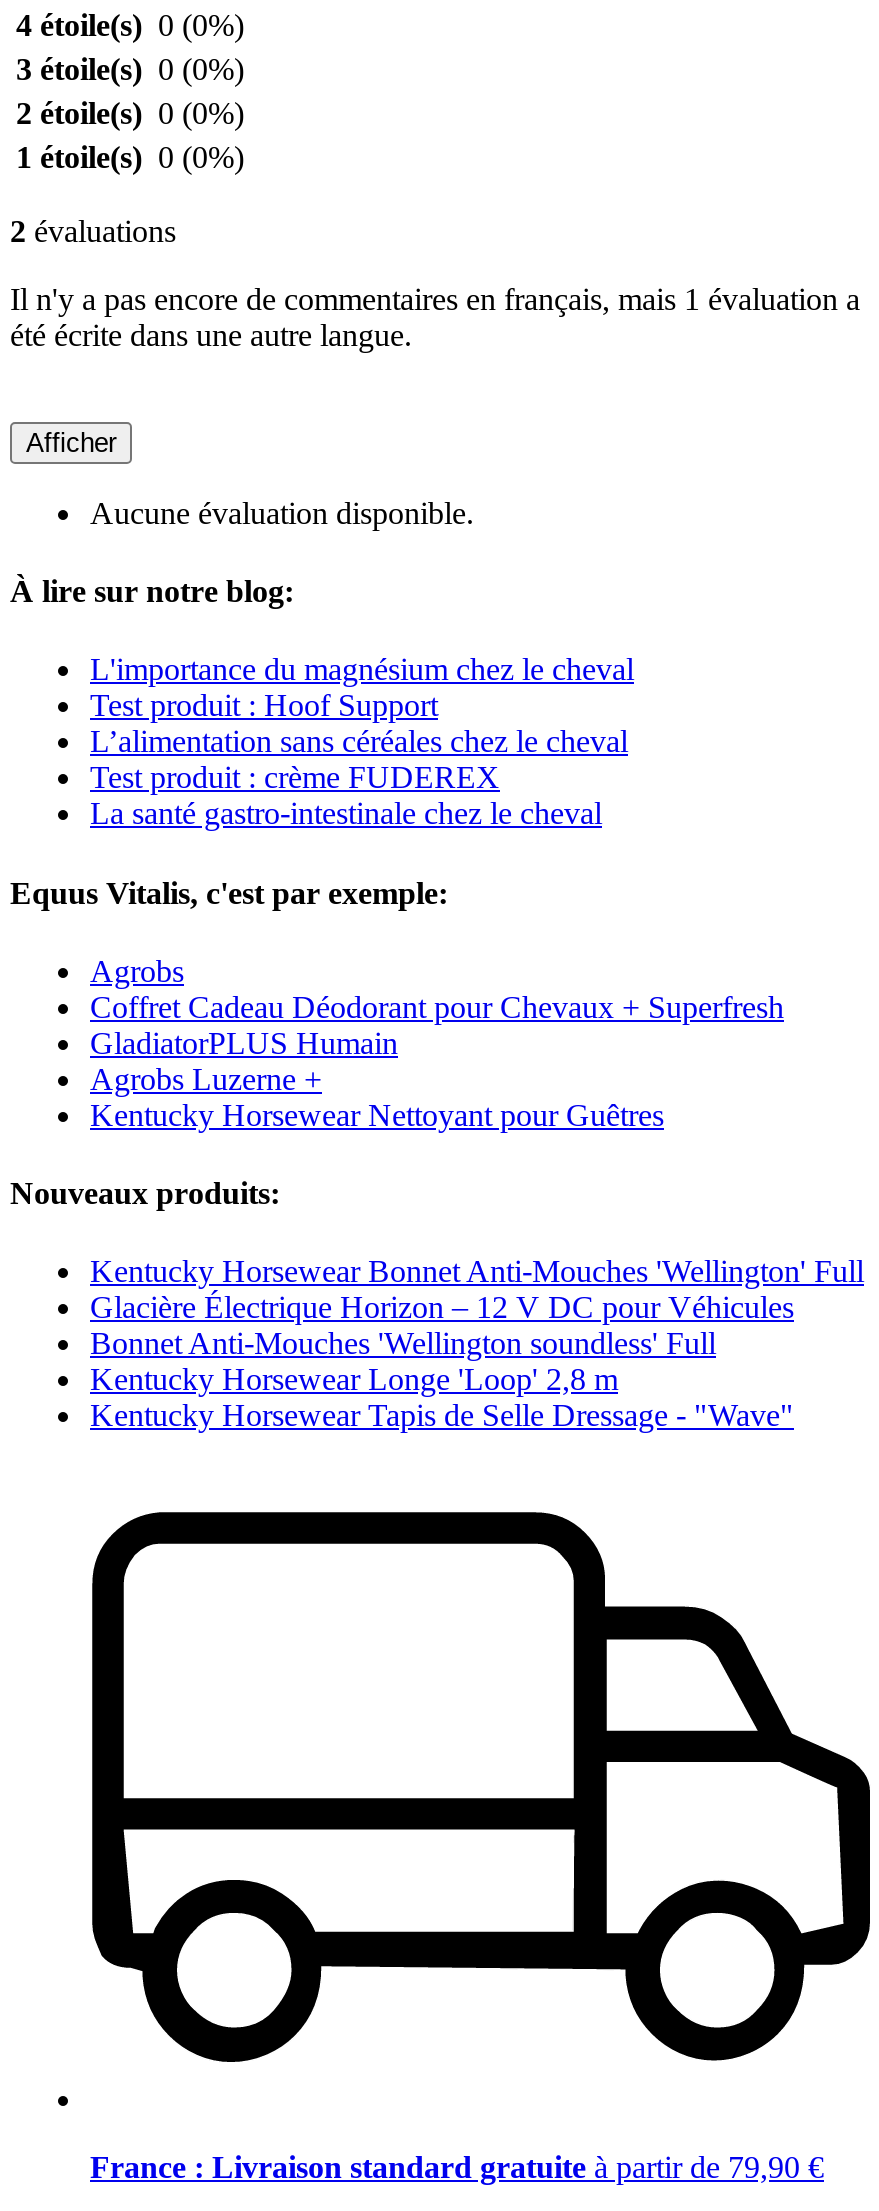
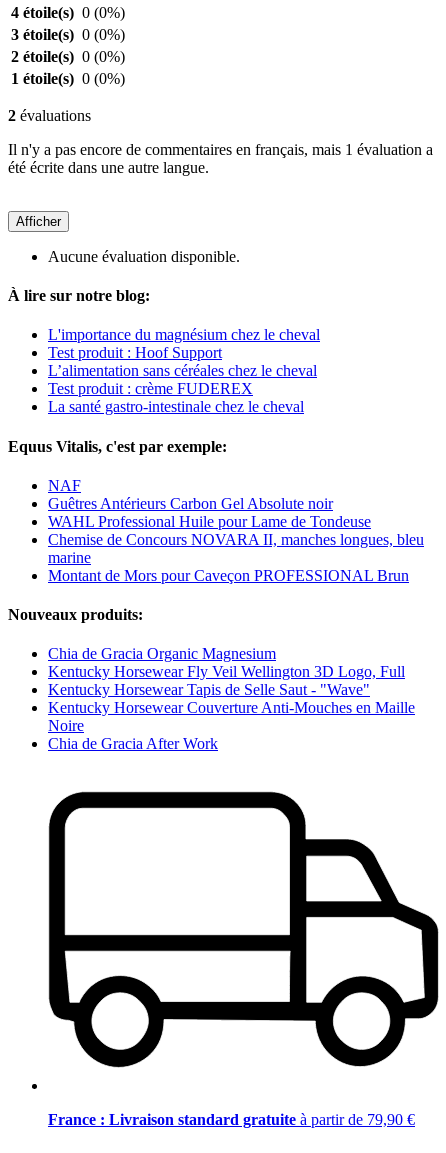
[90,954,784,1132] Agrobs | Coffret Cadeau Déodorant pour Chevaux + Superfresh | GladiatorPLUS Humain | Agrobs Luzerne + | Kentucky Horsewear Nettoyant pour Guêtres -> [48,477,424,584] NAF | Guêtres Antérieurs Carbon Gel Absolute noir | WAHL Professional Huile pour Lame de Tondeuse | Chemise de Concours NOVARA II, manches longues, bleu | marine | Montant de Mors pour Caveçon PROFESSIONAL Brun
[90,1255,864,1433] Kentucky Horsewear Bonnet Anti-Mouches 'Wellington' Full | Glacière Électrique Horizon – 12 V DC pour Véhicules | Bonnet Anti-Mouches 'Wellington soundless' Full | Kentucky Horsewear Longe 'Loop' 2,8 m | Kentucky Horsewear Tapis de Selle Dressage - "Wave" -> [48,645,415,752] Chia de Gracia Organic Magnesium | Kentucky Horsewear Fly Veil Wellington 3D Logo, Full | Kentucky Horsewear Tapis de Selle Saut - "Wave" | Kentucky Horsewear Couverture Anti-Mouches en Maille | Noire | Chia de Gracia After Work

